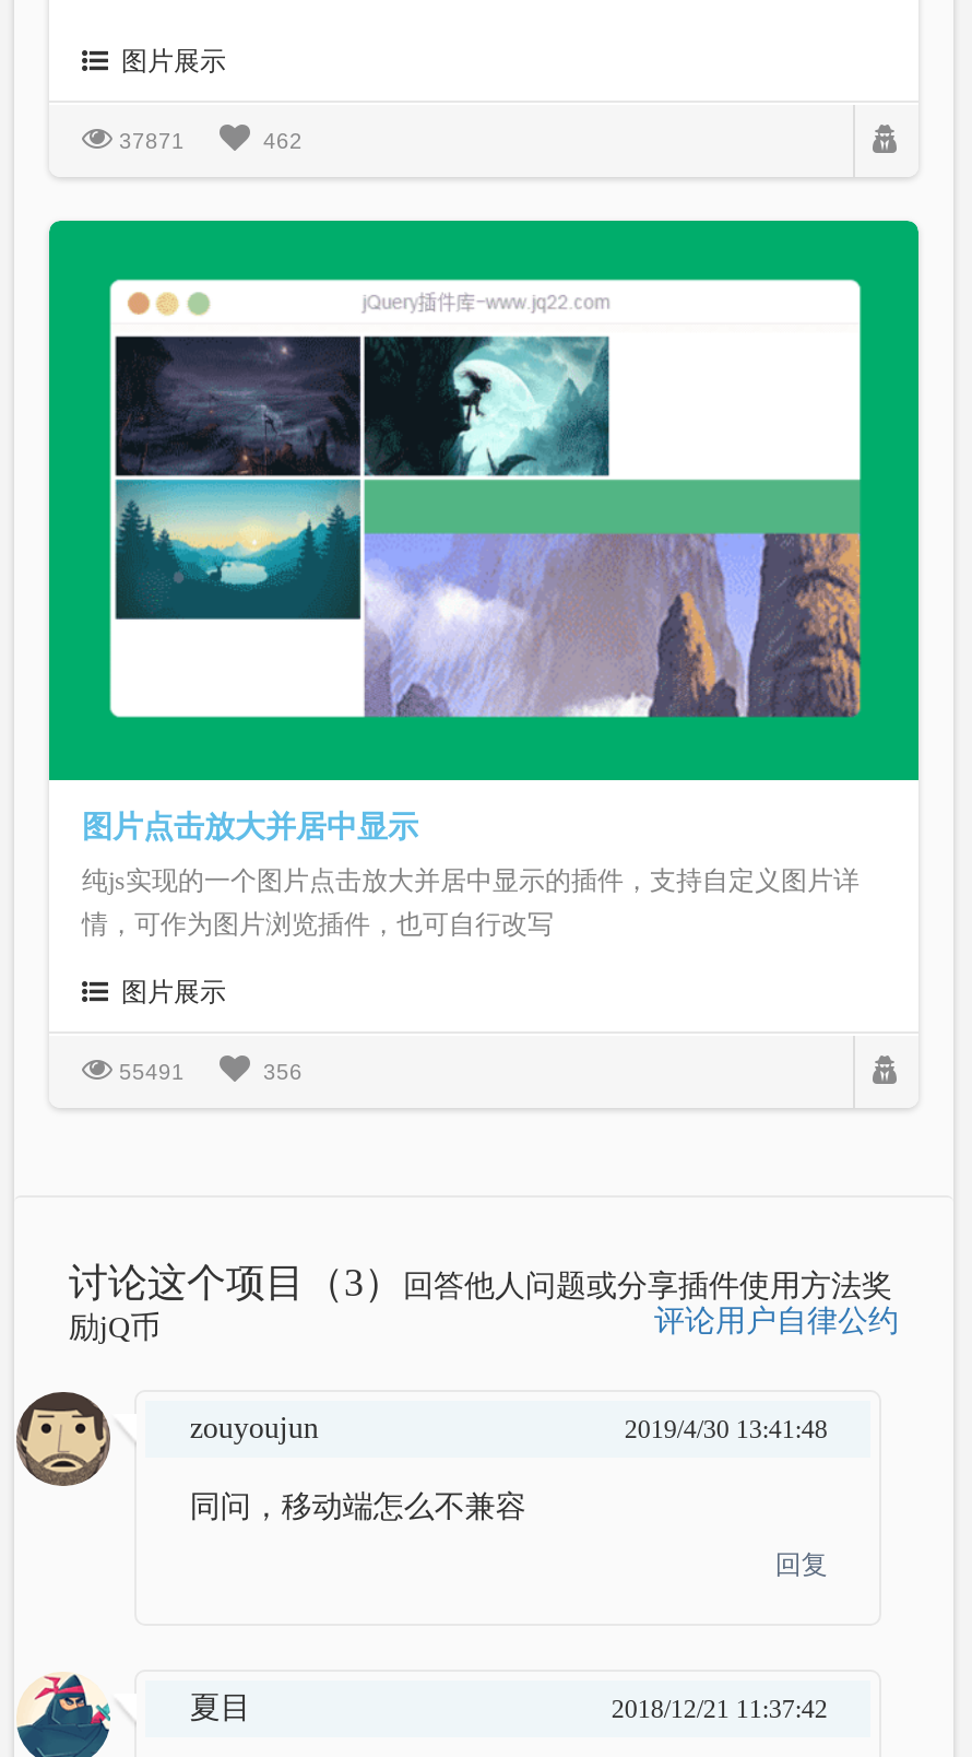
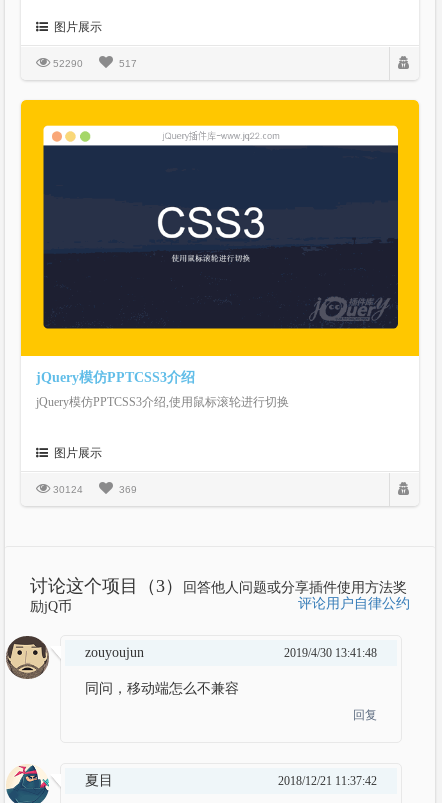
[112,128,303,152] 37871 | 462 -> [50,58,137,69] 52290 | 517
[47,219,921,845] [image] | 图片点击放大并居中显示 -> [20,99,420,385] [image] | jQuery模仿PPTCSS3介绍
[82,866,860,941] 纯js实现的一个图片点击放大并居中显示的插件，支持自定义图片详 | 情，可作为图片浏览插件，也可自行改写 -> [36,395,289,409] jQuery模仿PPTCSS3介绍,使用鼠标滚轮进行切换
[112,1061,185,1085] 55491 -> [50,484,83,495] 30124
[250,1061,303,1085] 356 -> [113,484,137,495] 369

